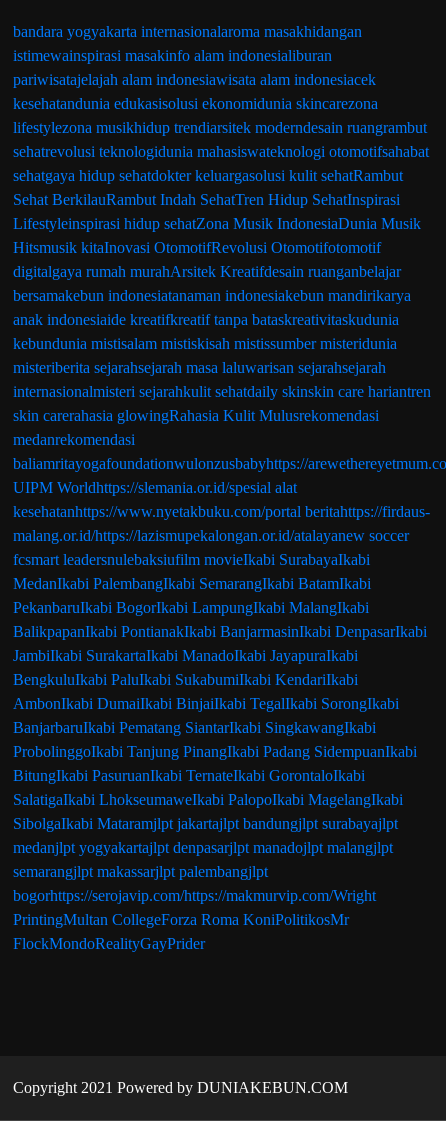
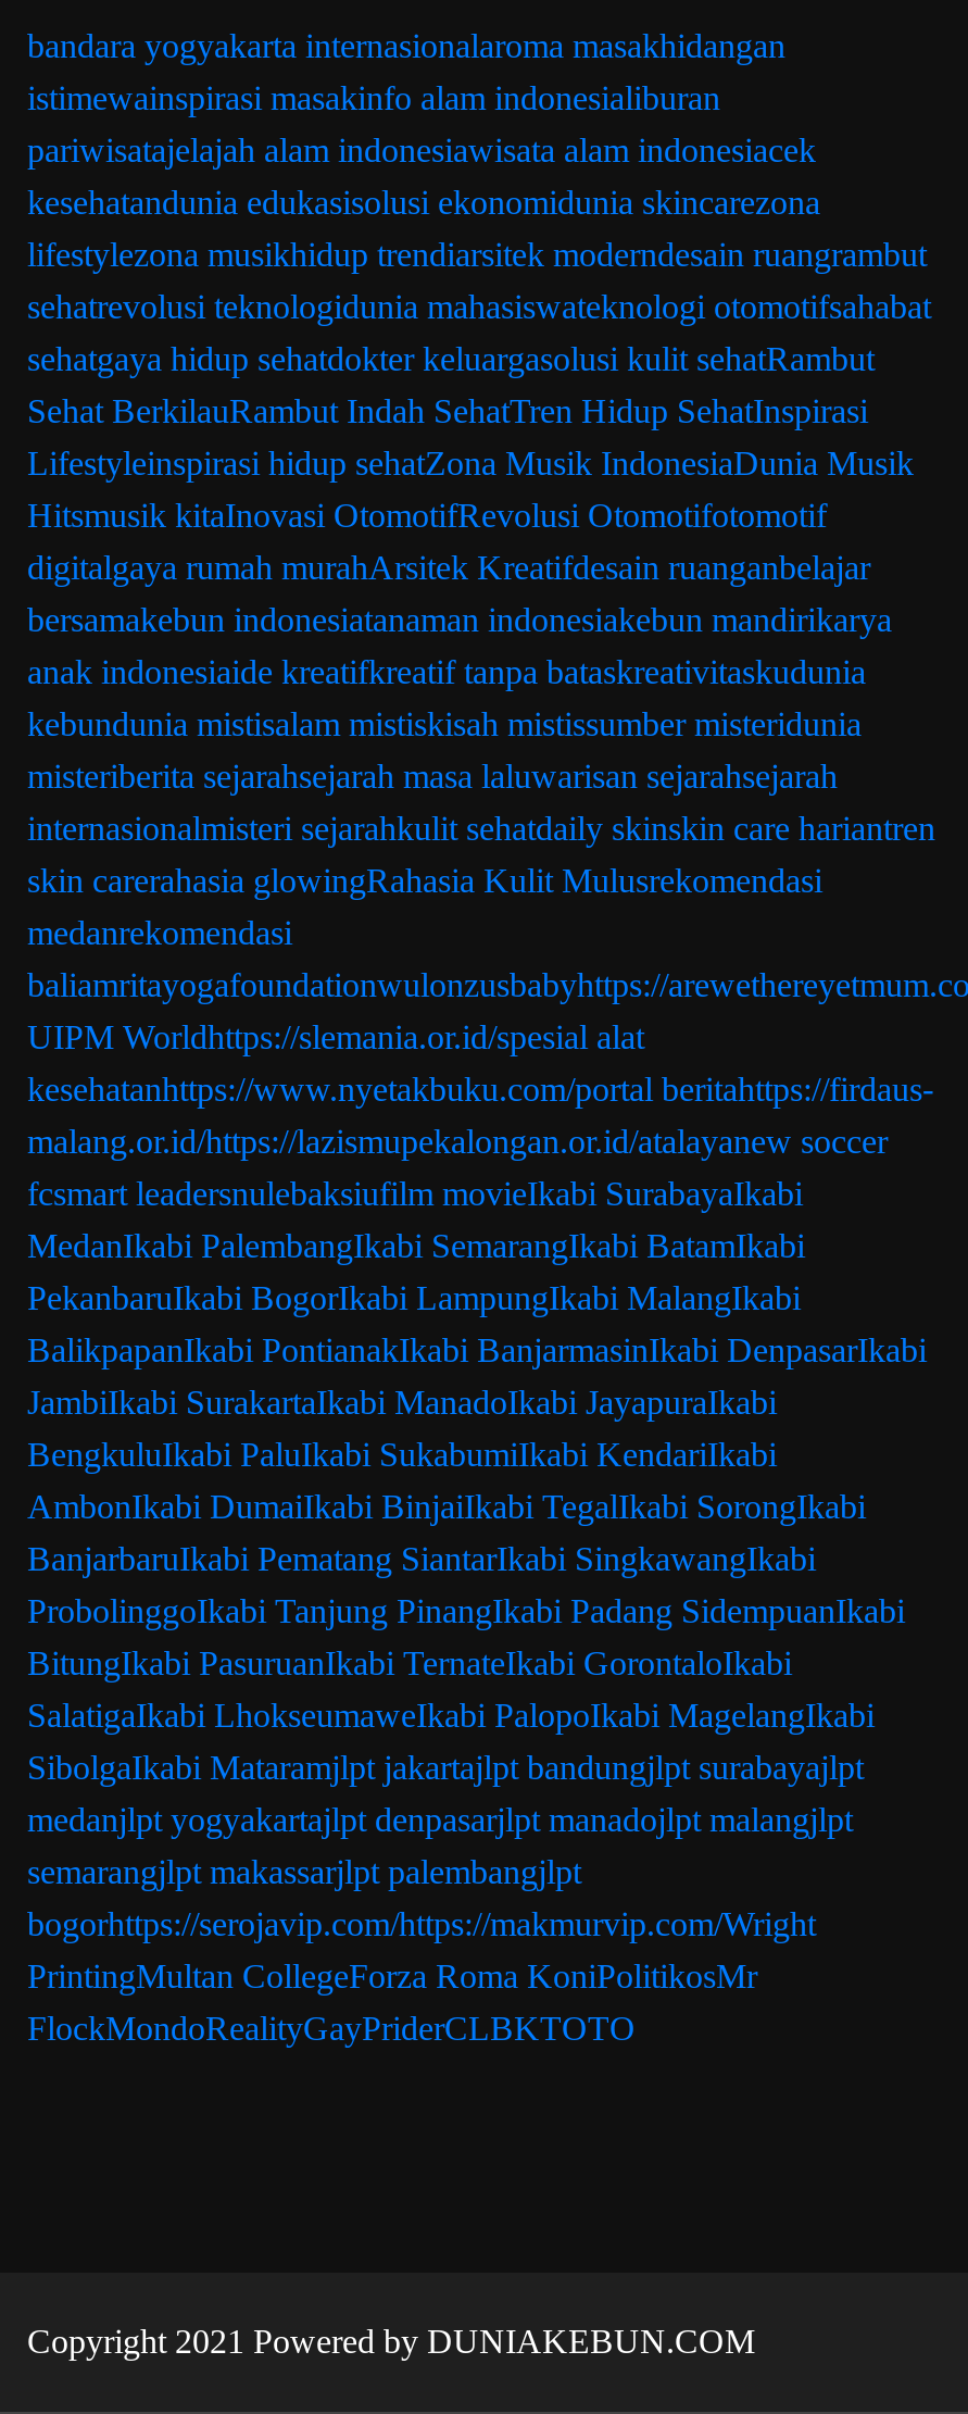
[13,935,205,952] FlockMondoRealityGayPrider -> [27,2009,636,2046] FlockMondoRealityGayPriderCLBKTOTO

